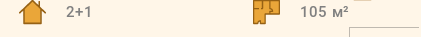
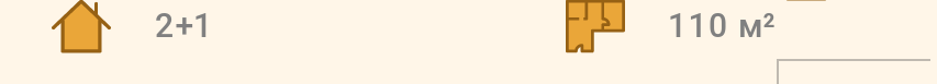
[299,3,349,21] 105 м² -> [668,8,777,47] 110 м²

